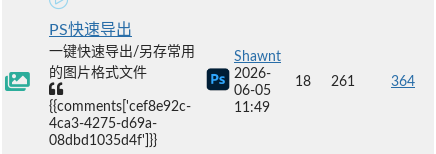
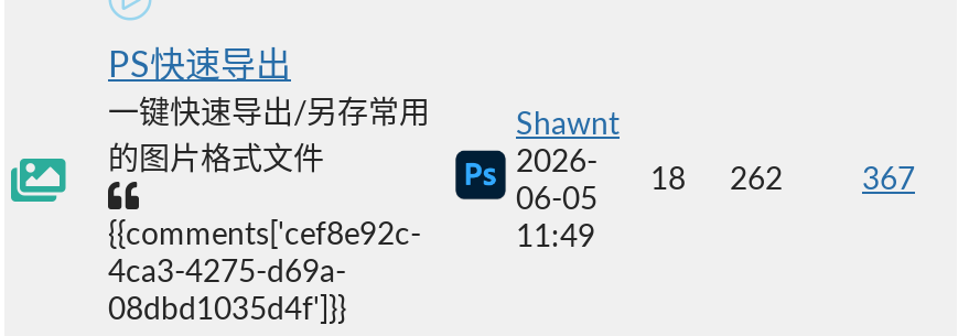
[295,75,355,89] 18 261 -> [650,164,783,195] 18 262
[391,75,415,89] 364 -> [862,164,915,195] 367

